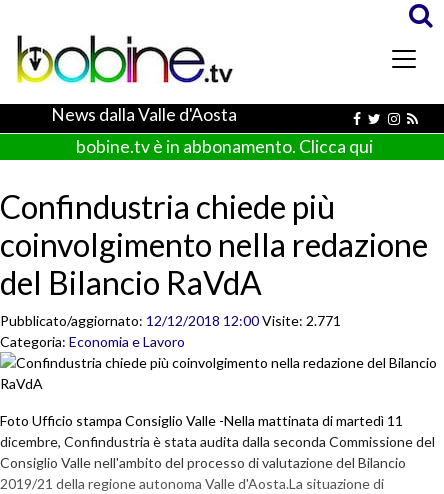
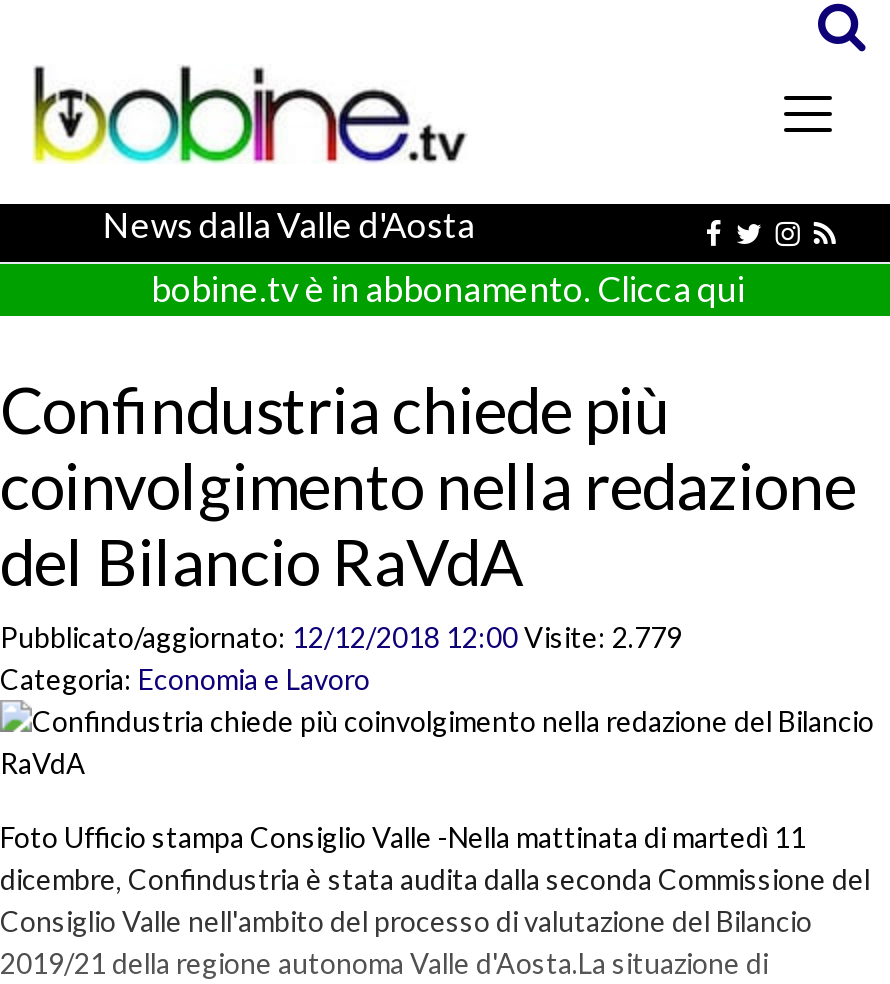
[0,312,341,329] Pubblicato/aggiornato: 12/12/2018 12:00 Visite: 2.771 -> [0,620,682,654] Pubblicato/aggiornato: 12/12/2018 12:00 Visite: 2.779

